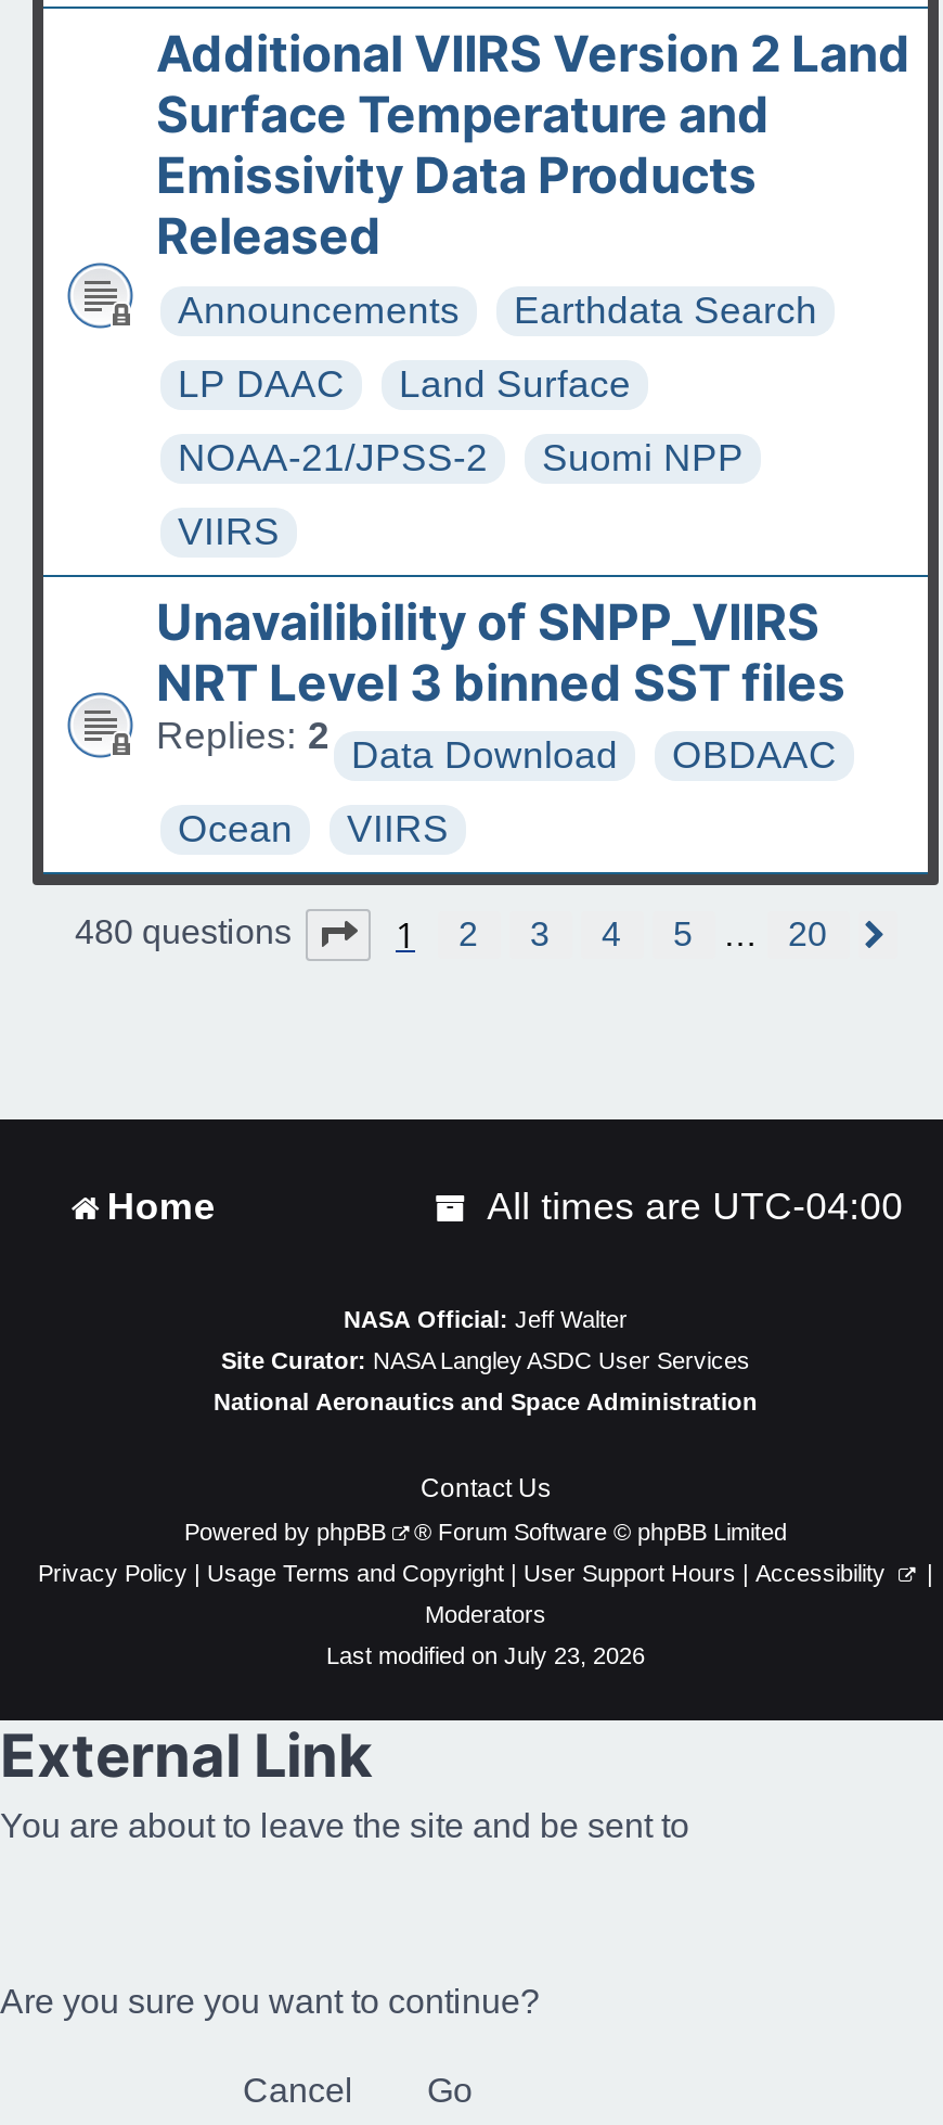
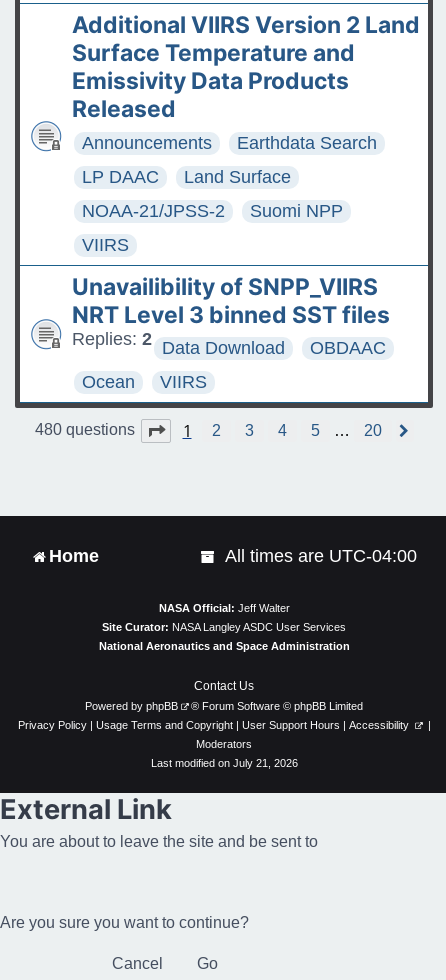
[326,1643,645,1669] Last modified on July 23, 2026 -> [150,757,297,769] Last modified on July 21, 2026

